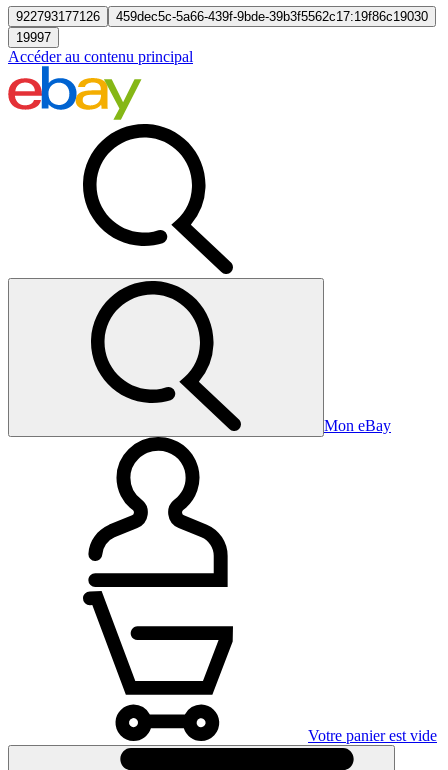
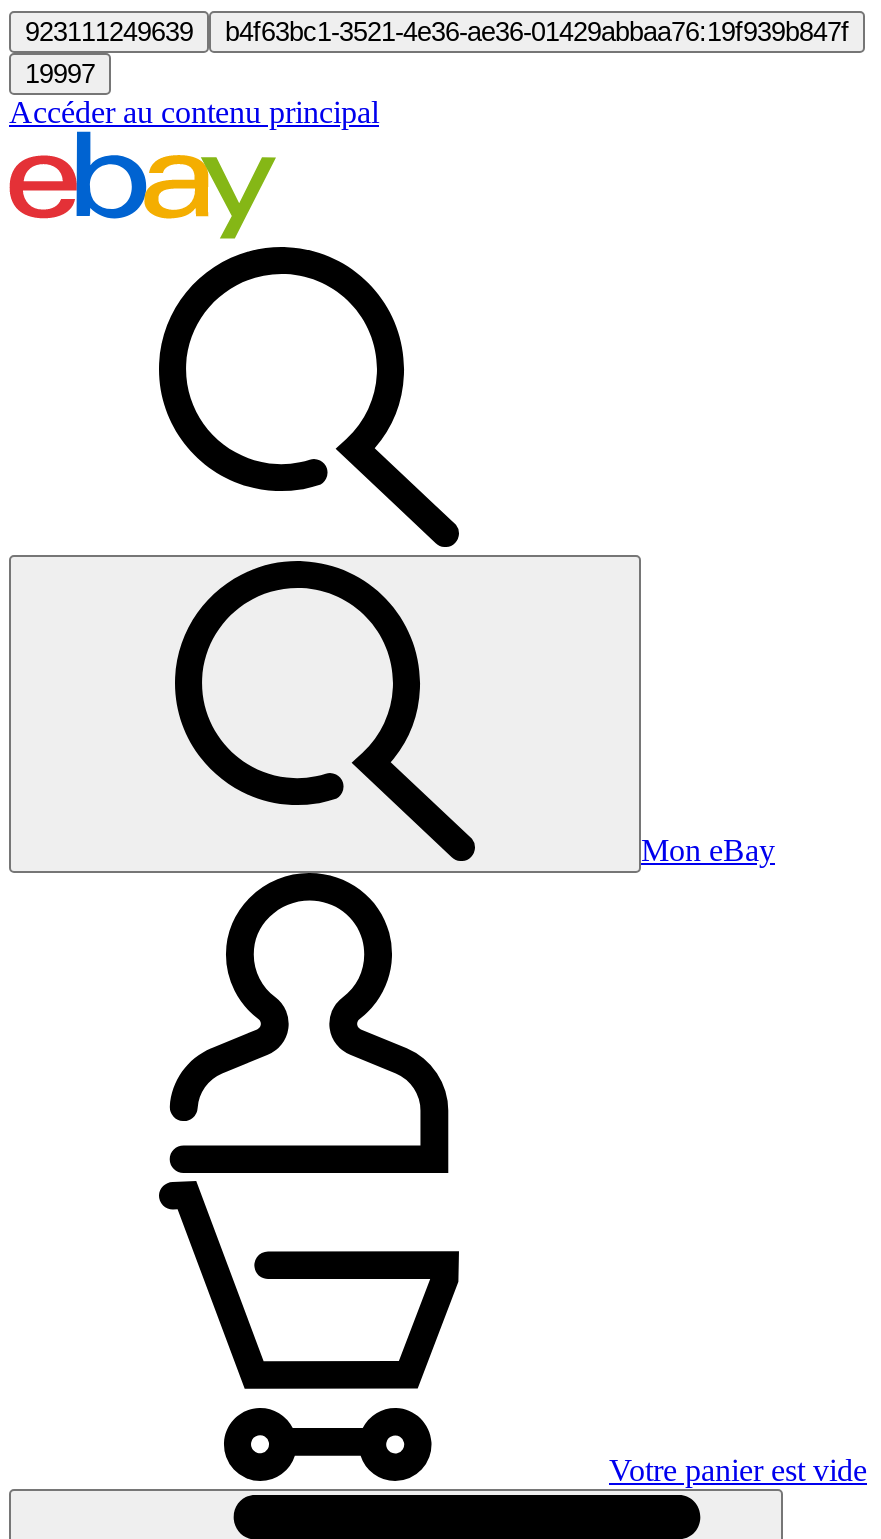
[16,9,428,24] 922793177126 | 459dec5c-5a66-439f-9bde-39b3f5562c17:19f86c19030 -> [25,17,849,47] 923111249639 | b4f63bc1-3521-4e36-ae36-01429abbaa76:19f939b847f

